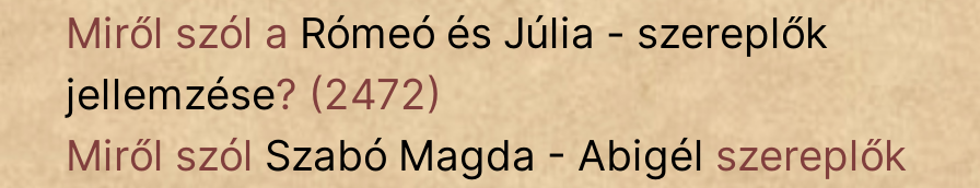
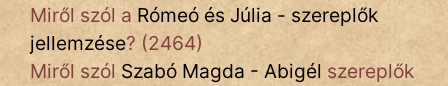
[66,68,442,120] jellemzése? (2472) -> [30,31,203,55] jellemzése? (2464)

